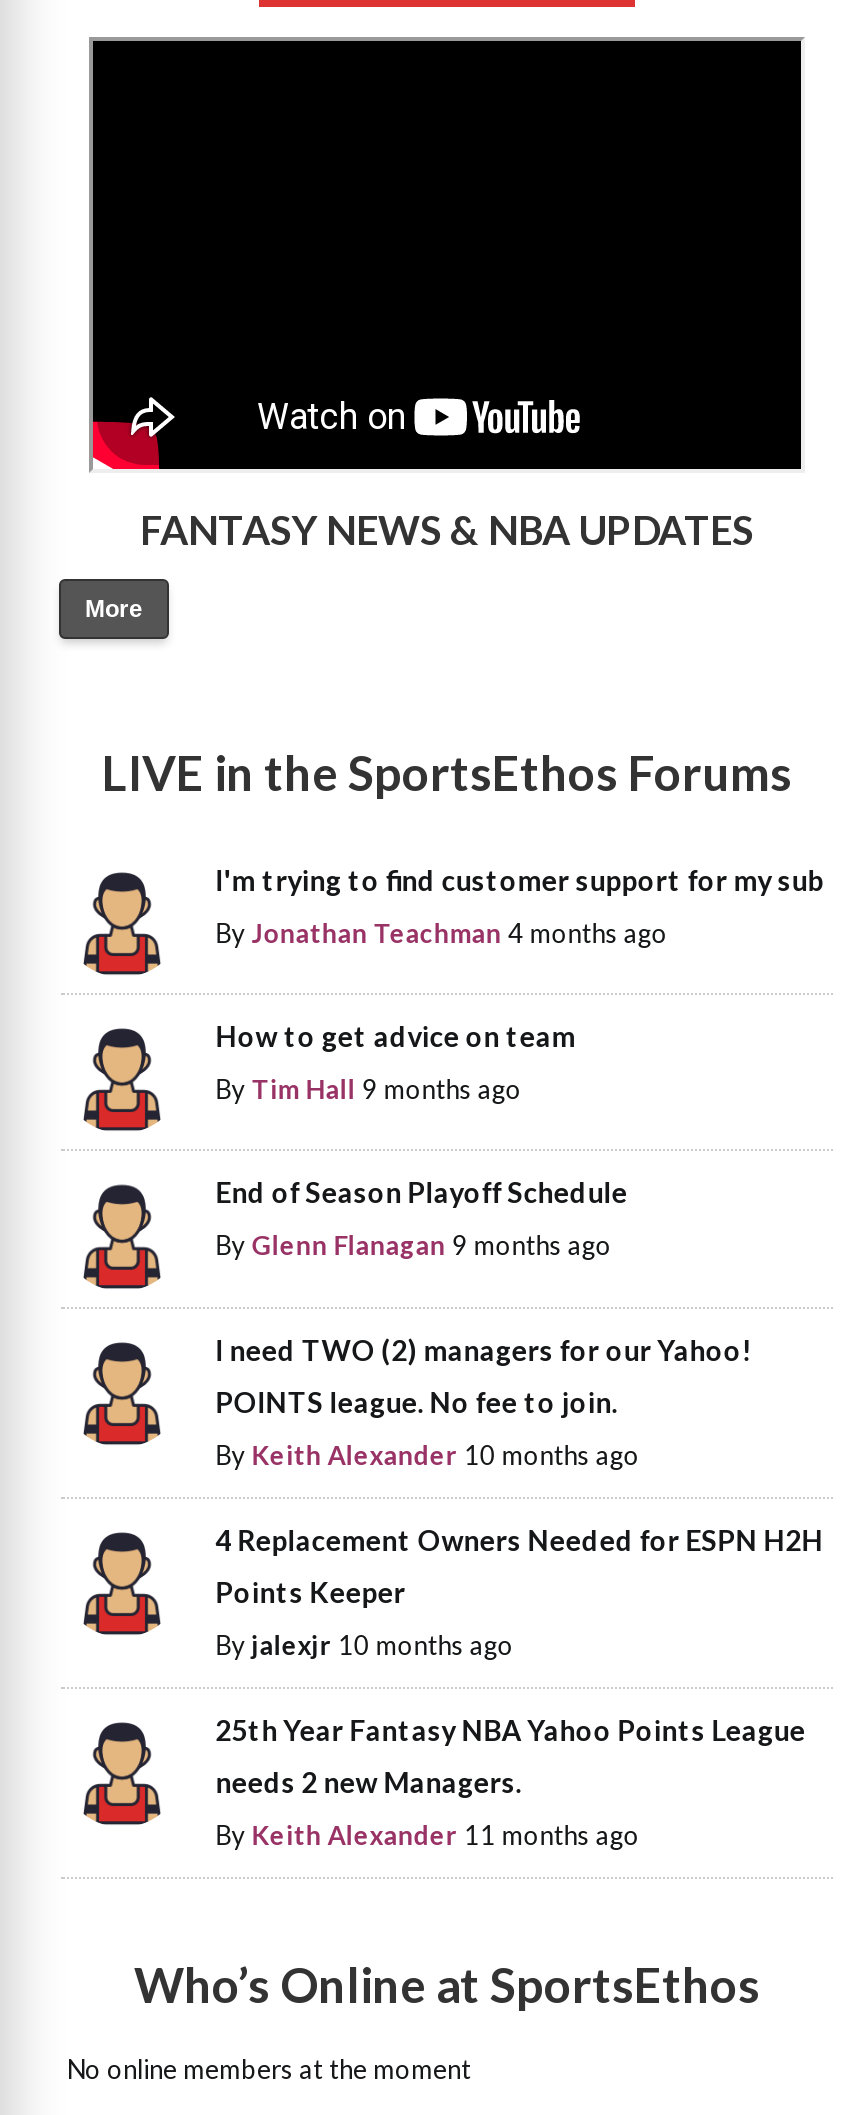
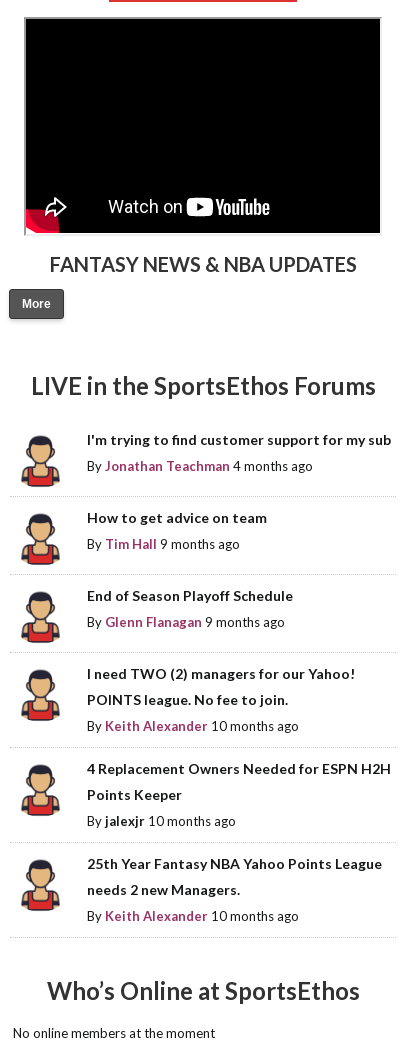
[215,1818,639,1850] By Keith Alexander 11 months ago -> [87,908,299,924] By Keith Alexander 10 months ago

